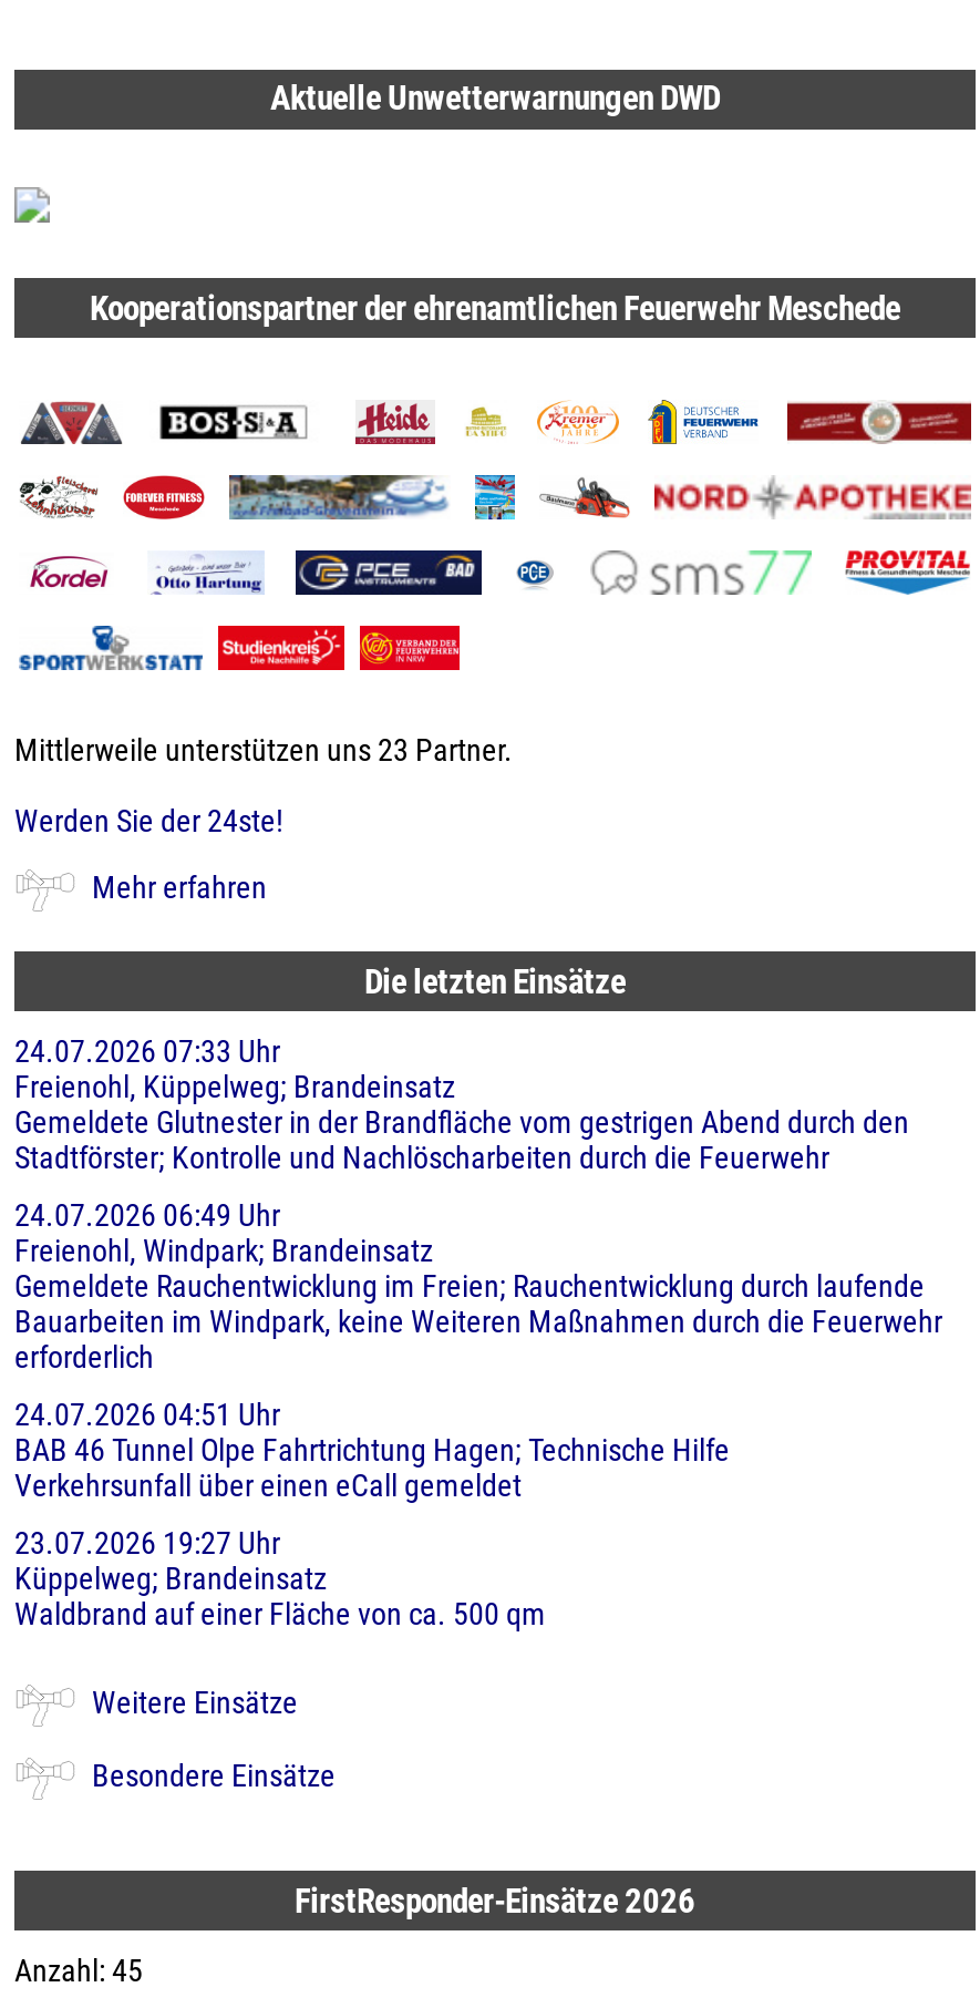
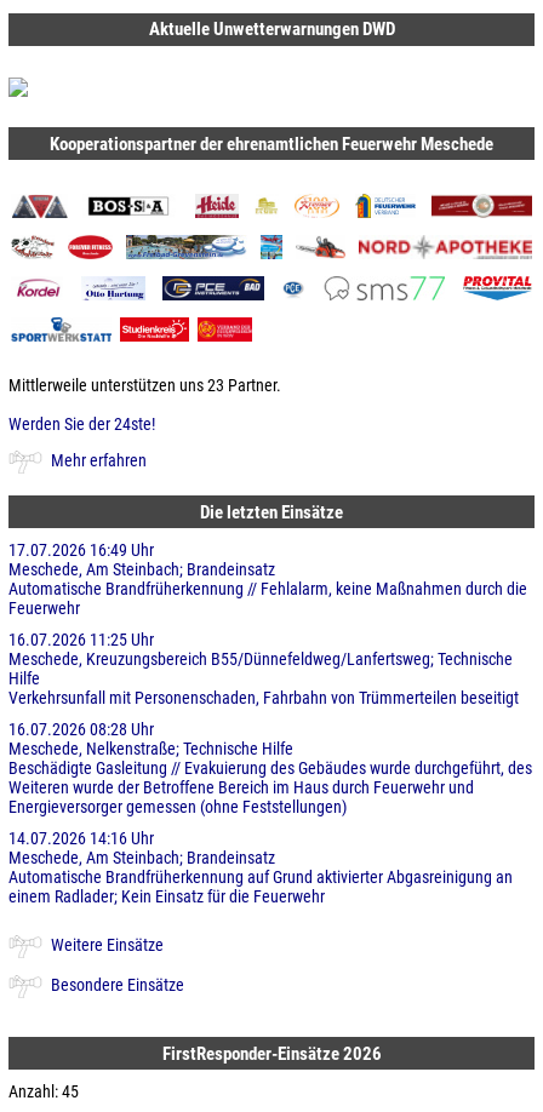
[14,1034,909,1176] 24.07.2026 07:33 Uhr | Freienohl, Küppelweg; Brandeinsatz | Gemeldete Glutnester in der Brandfläche vom gestrigen Abend durch den | Stadtförster; Kontrolle und Nachlöscharbeiten durch die Feuerwehr -> [8,541,527,618] 17.07.2026 16:49 Uhr | Meschede, Am Steinbach; Brandeinsatz | Automatische Brandfrüherkennung // Fehlalarm, keine Maßnahmen durch die | Feuerwehr
[14,1198,942,1376] 24.07.2026 06:49 Uhr | Freienohl, Windpark; Brandeinsatz | Gemeldete Rauchentwicklung im Freien; Rauchentwicklung durch laufende | Bauarbeiten im Windpark, keine Weiteren Maßnahmen durch die Feuerwehr | erforderlich -> [8,630,519,708] 16.07.2026 11:25 Uhr | Meschede, Kreuzungsbereich B55/Dünnefeldweg/Lanfertsweg; Technische | Hilfe | Verkehrsunfall mit Personenschaden, Fahrbahn von Trümmerteilen beseitigt
[14,1398,730,1504] 24.07.2026 04:51 Uhr | BAB 46 Tunnel Olpe Fahrtrichtung Hagen; Technische Hilfe | Verkehrsunfall über einen eCall gemeldet -> [8,720,532,817] 16.07.2026 08:28 Uhr | Meschede, Nelkenstraße; Technische Hilfe | Beschädigte Gasleitung // Evakuierung des Gebäudes wurde durchgeführt, des | Weiteren wurde der Betroffene Bereich im Haus durch Feuerwehr und | Energieversorger gemessen (ohne Feststellungen)
[14,1526,546,1633] 23.07.2026 19:27 Uhr | Küppelweg; Brandeinsatz | Waldbrand auf einer Fläche von ca. 500 qm -> [8,829,513,907] 14.07.2026 14:16 Uhr | Meschede, Am Steinbach; Brandeinsatz | Automatische Brandfrüherkennung auf Grund aktivierter Abgasreinigung an | einem Radlader; Kein Einsatz für die Feuerwehr

